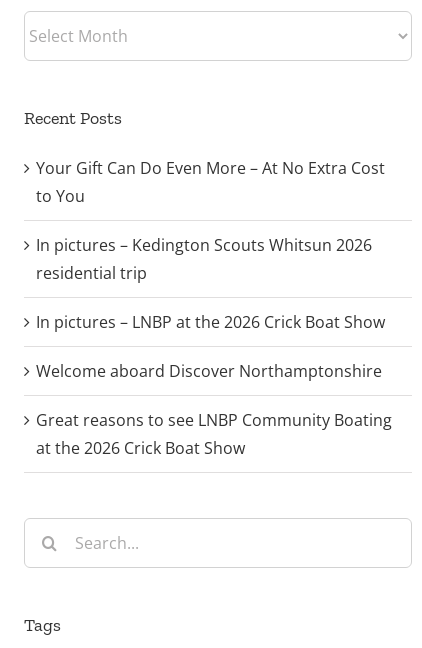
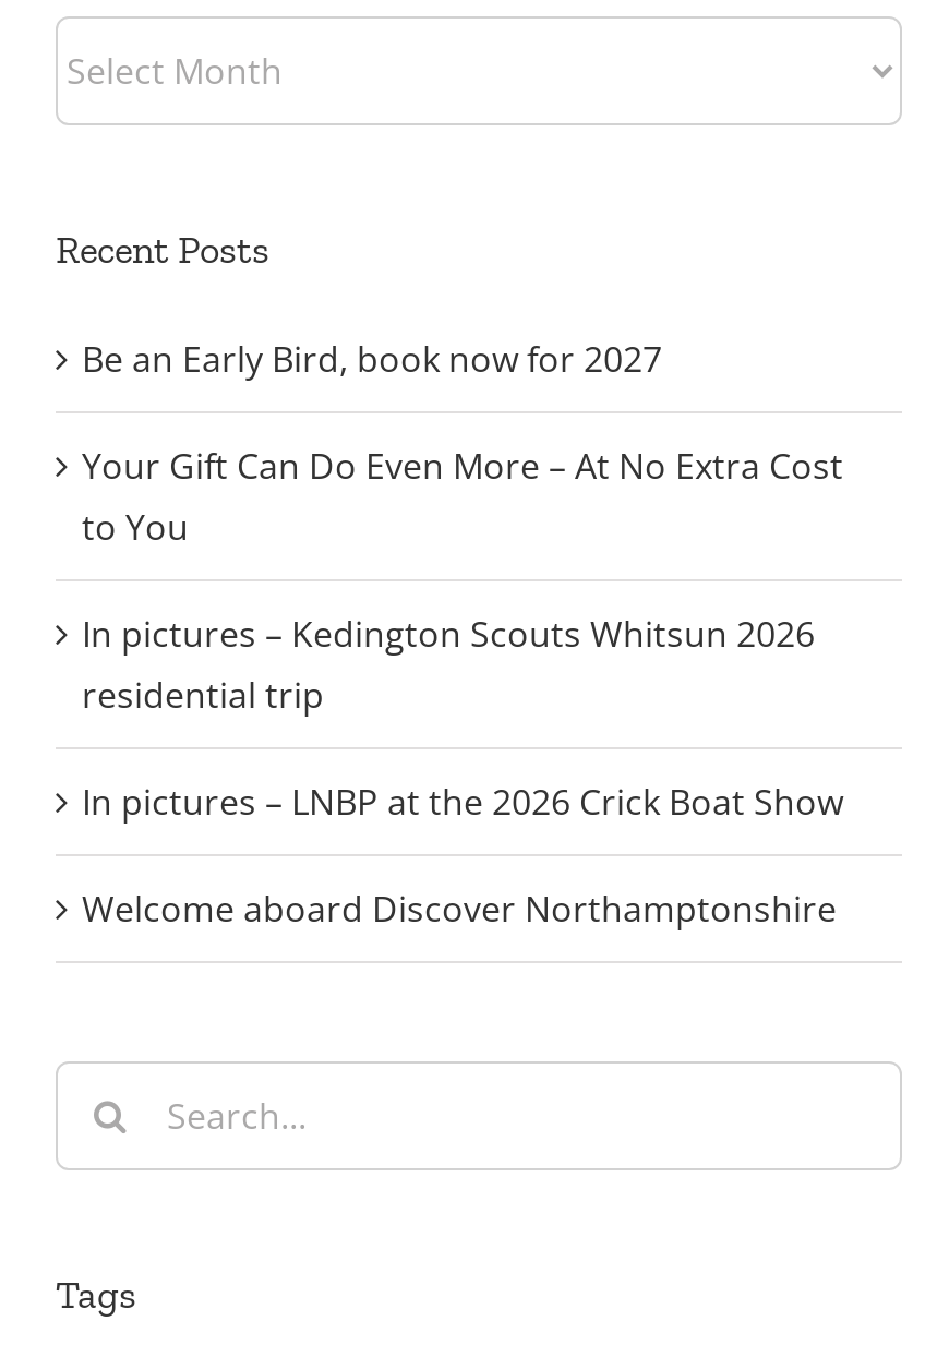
none -> [82,334,662,382] Be an Early Bird, book now for 2027
moved [36,156,385,381] -> [82,441,843,932]: Your Gift Can Do Even More – At No Extra Cost | to You | In pictures – Kedington Scouts Whitsun 2026 | residential trip | In pictures – LNBP at the 2026 Crick Boat Show | Welcome aboard Discover Northamptonshire
[36,408,392,458] Great reasons to see LNBP Community Boating | at the 2026 Crick Boat Show -> none

